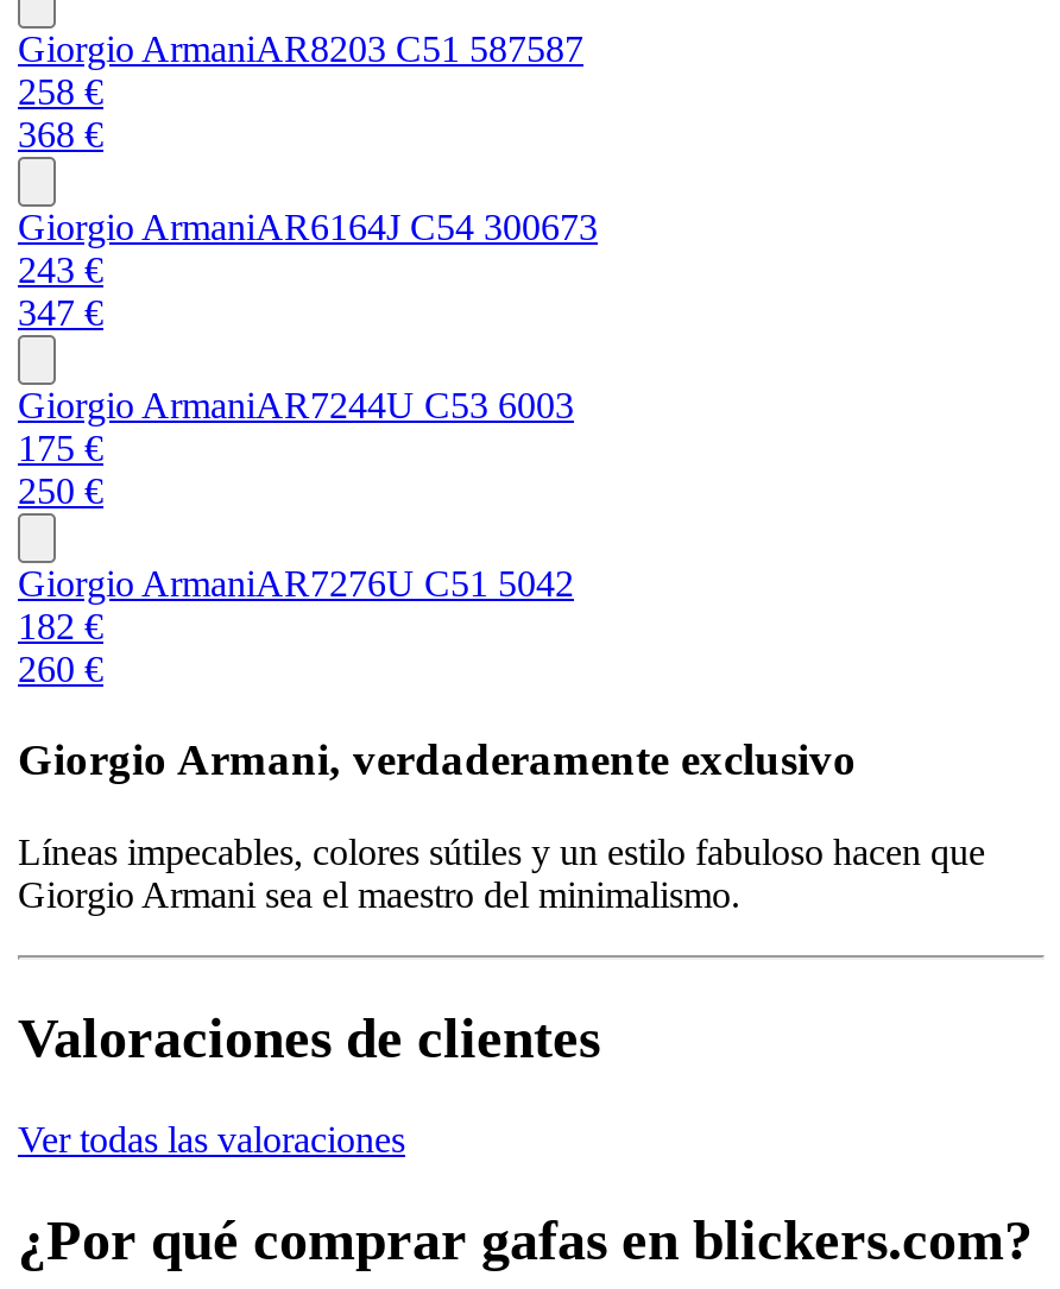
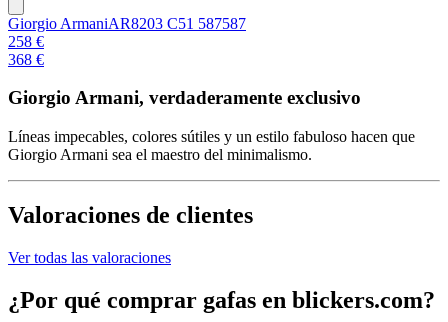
[18,206,598,688] Giorgio ArmaniAR6164J C54 300673 | 243 € | 347 € | Giorgio ArmaniAR7244U C53 6003 | 175 € | 250 € | Giorgio ArmaniAR7276U C51 5042 | 182 € | 260 € -> none

